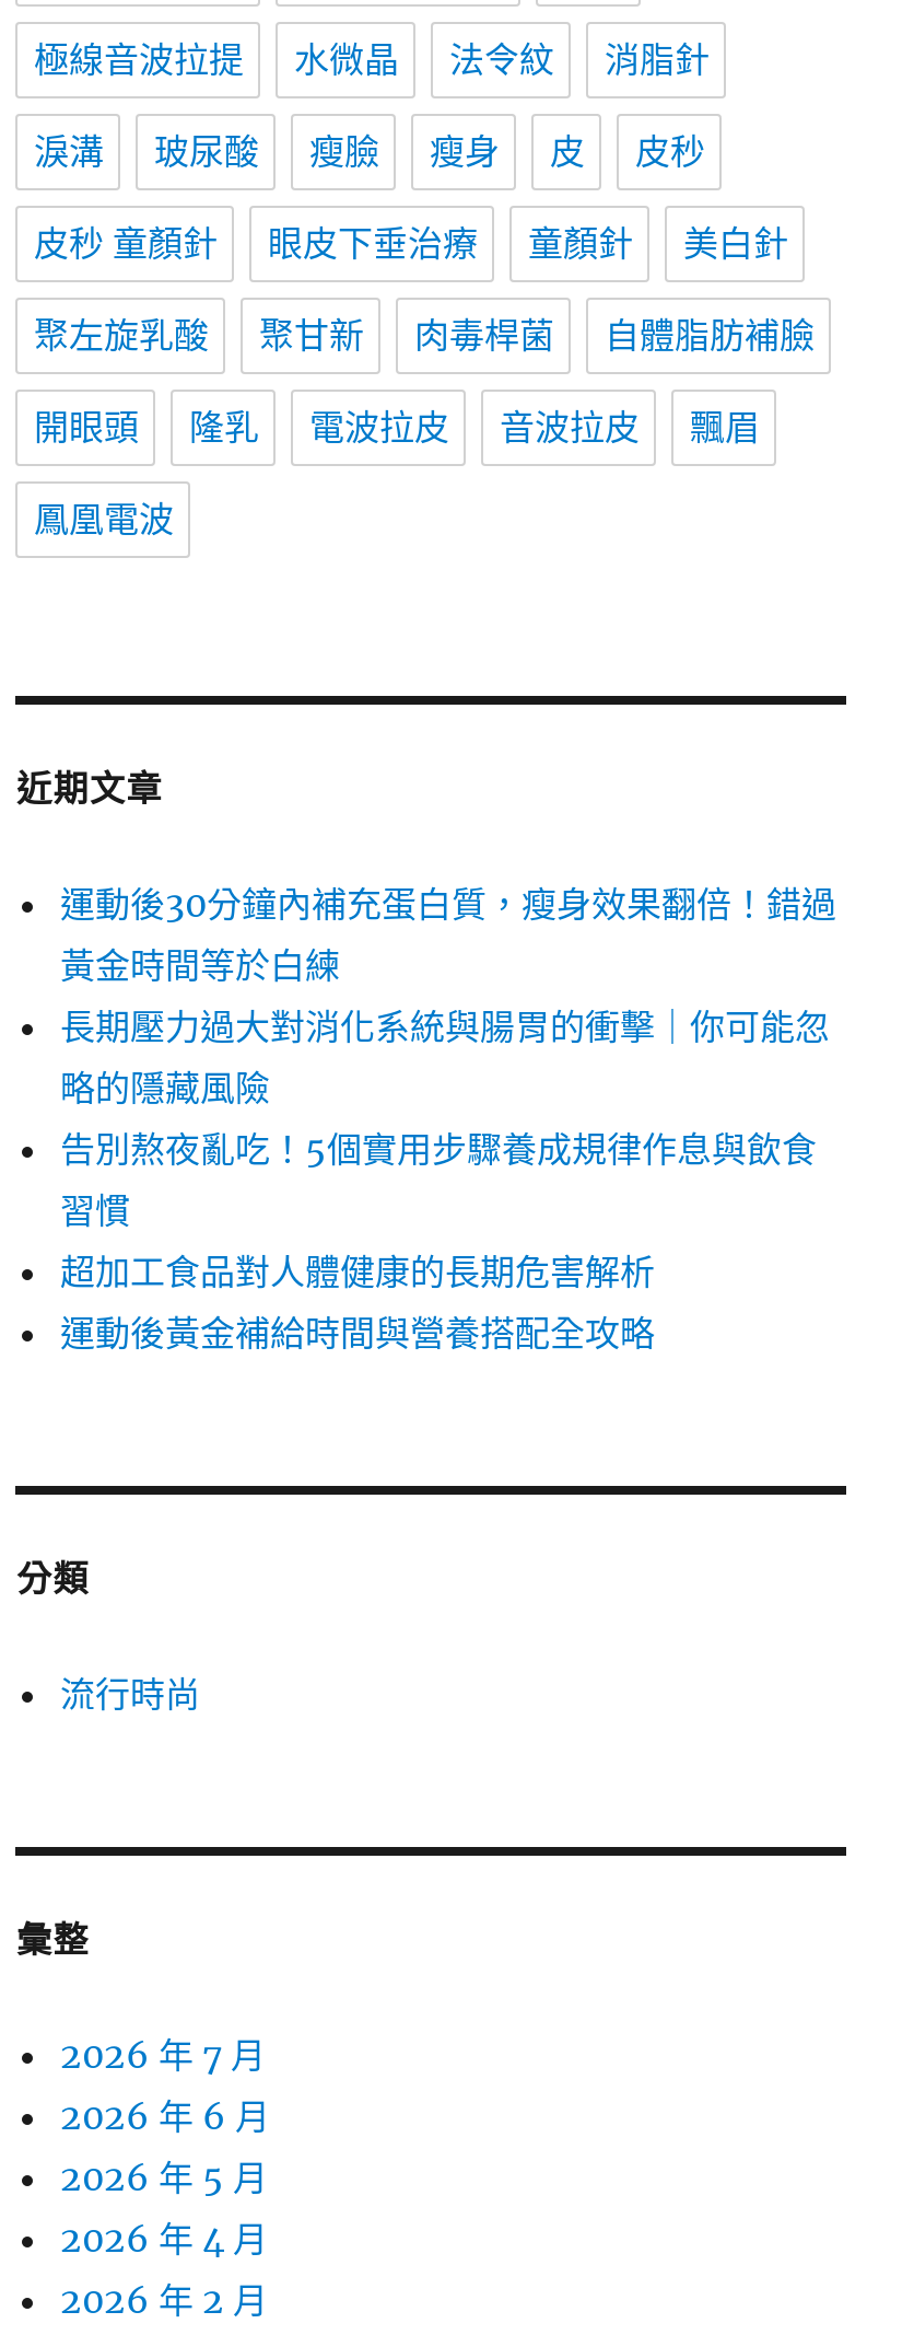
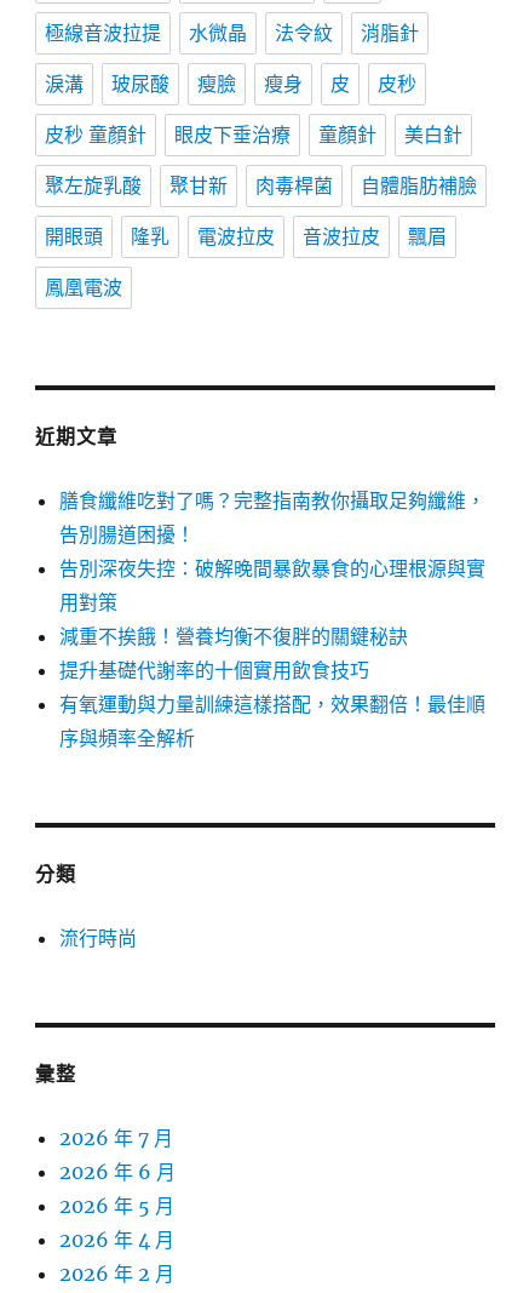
[60,882,836,1355] 運動後30分鐘內補充蛋白質，瘦身效果翻倍！錯過 | 黃金時間等於白練 | 長期壓力過大對消化系統與腸胃的衝擊｜你可能忽 | 略的隱藏風險 | 告別熬夜亂吃！5個實用步驟養成規律作息與飲食 | 習慣 | 超加工食品對人體健康的長期危害解析 | 運動後黃金補給時間與營養搭配全攻略 -> [60,488,486,750] 膳食纖維吃對了嗎？完整指南教你攝取足夠纖維， | 告別腸道困擾！ | 告別深夜失控：破解晚間暴飲暴食的心理根源與實 | 用對策 | 減重不挨餓！營養均衡不復胖的關鍵秘訣 | 提升基礎代謝率的十個實用飲食技巧 | 有氧運動與力量訓練這樣搭配，效果翻倍！最佳順 | 序與頻率全解析

